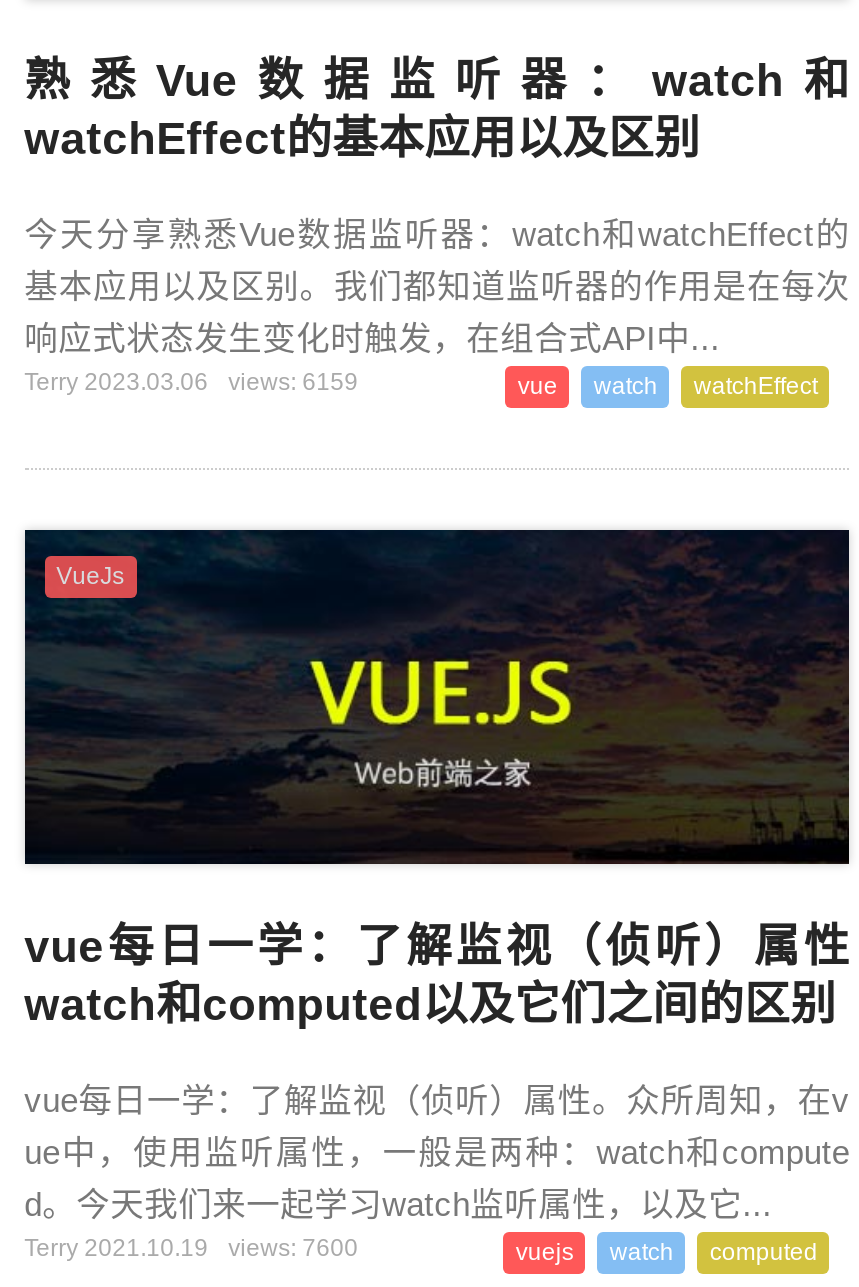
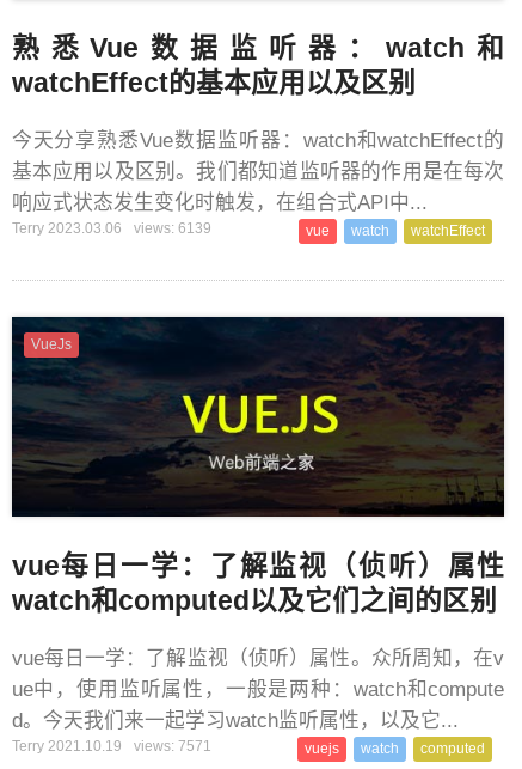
[24,369,358,397] Terry 2023.03.06 views: 6159 -> [11,220,211,237] Terry 2023.03.06 views: 6139
[24,1234,358,1262] Terry 2021.10.19 views: 7600 -> [11,738,211,755] Terry 2021.10.19 views: 7571

